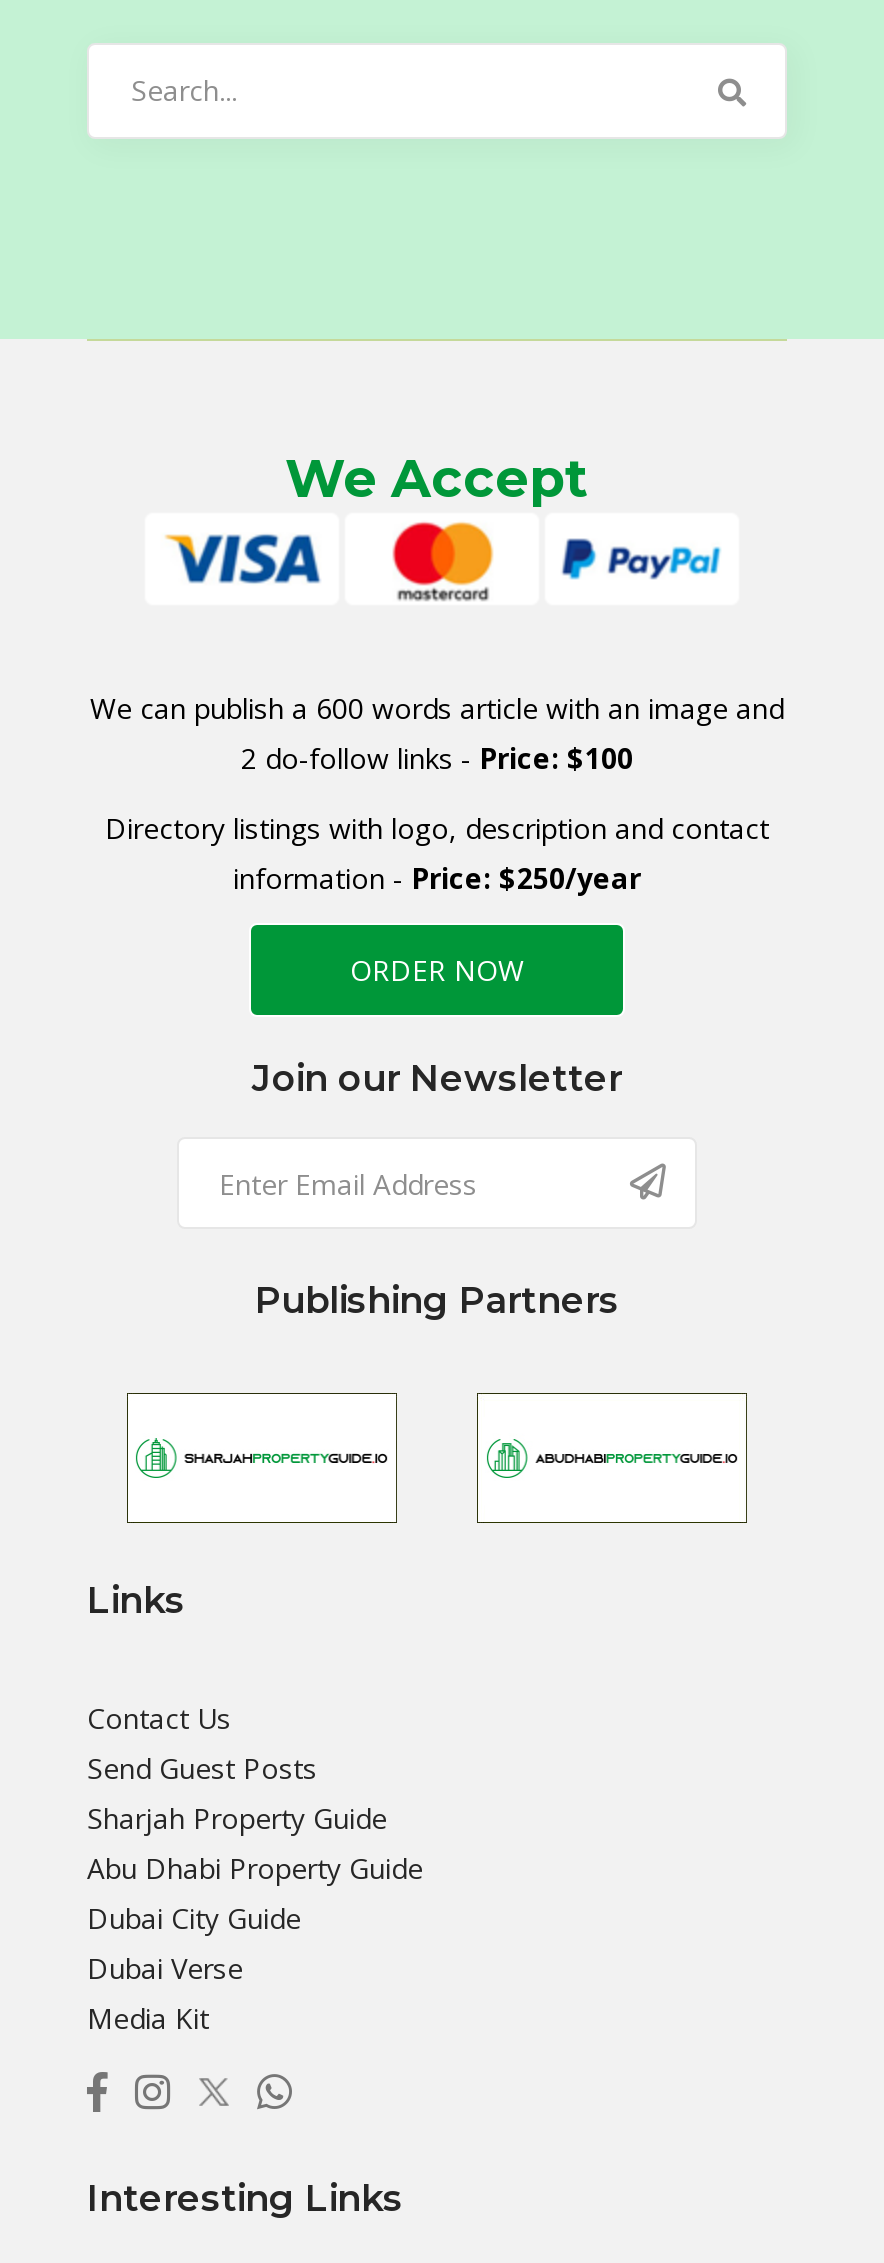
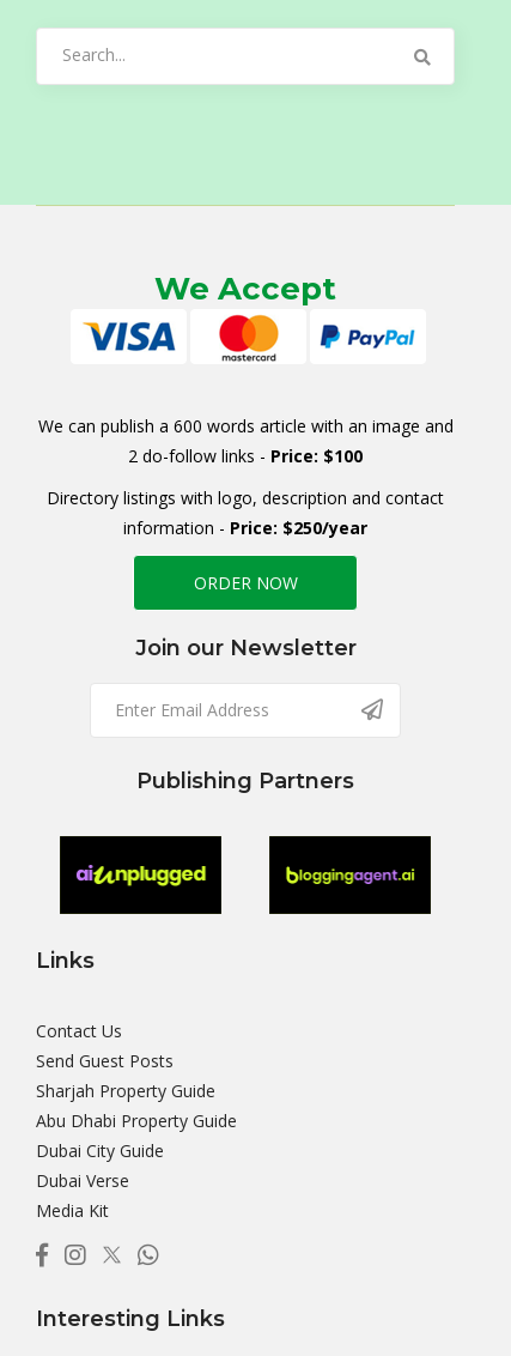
[127,1392,397,1524] [image] -> [59,835,223,915] [image]
[477,1392,747,1524] [image] -> [268,835,432,915] [image]

